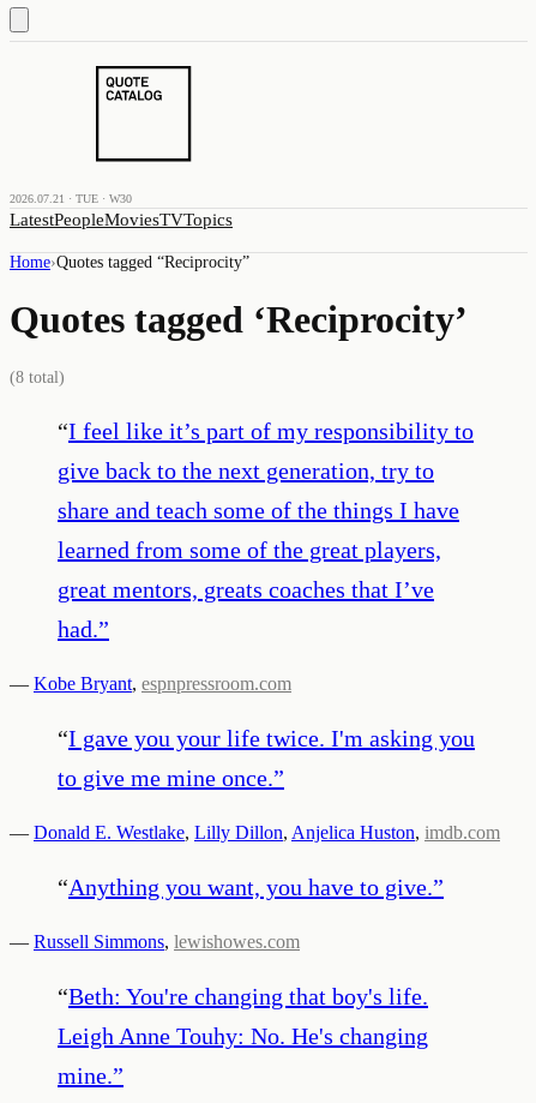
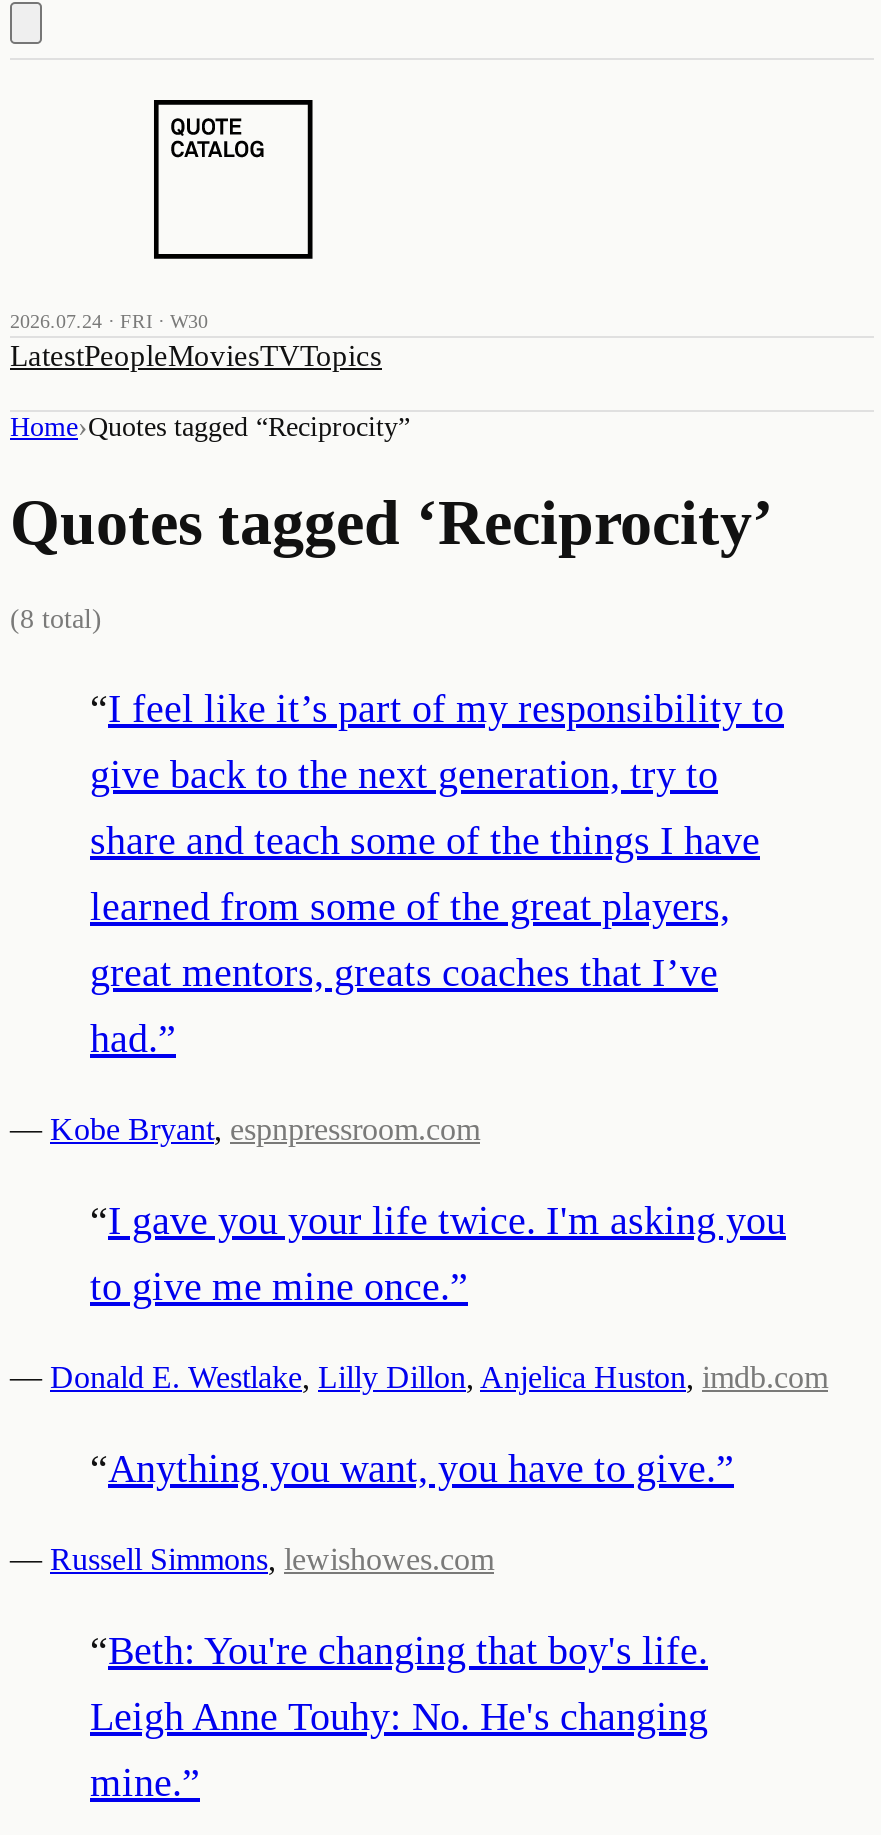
[10,192,132,205] 2026.07.21 · TUE · W30 -> [10,310,208,332] 2026.07.24 · FRI · W30

